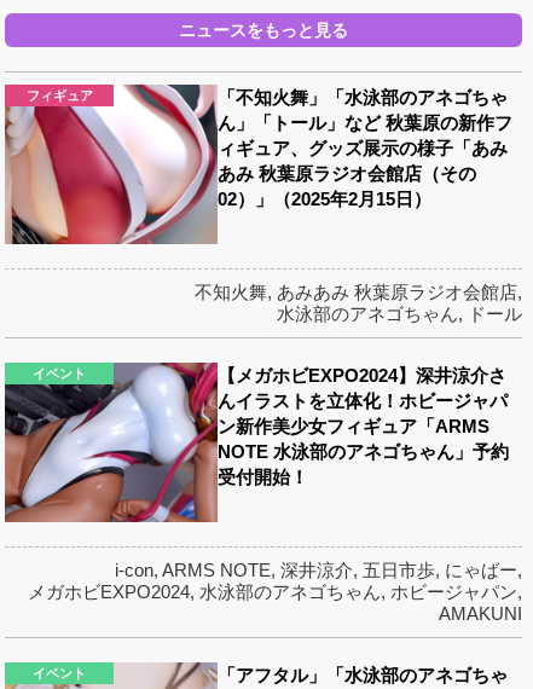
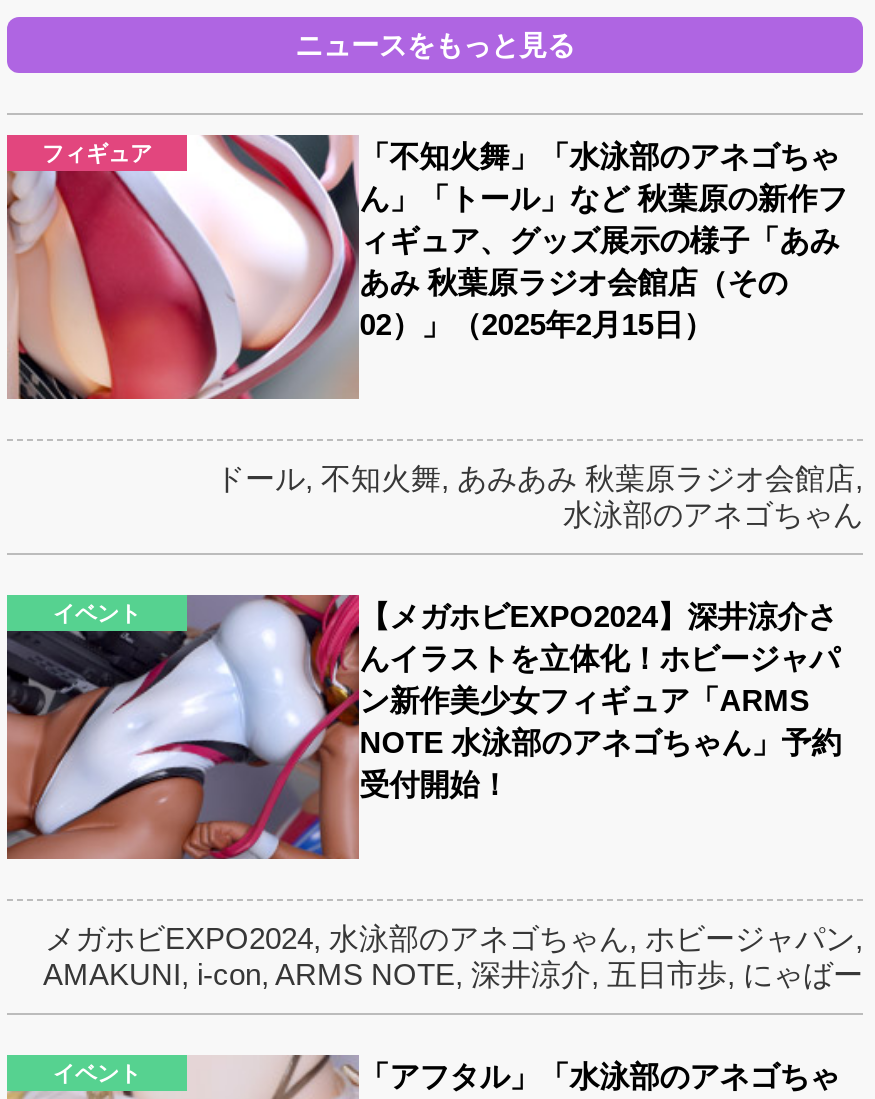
[195,282,522,324] 不知火舞,あみあみ 秋葉原ラジオ会館店, | 水泳部のアネゴちゃん,ドール -> [215,461,863,531] ドール,不知火舞,あみあみ 秋葉原ラジオ会館店, | 水泳部のアネゴちゃん
[115,560,522,580] i-con, ARMS NOTE,深井涼介,五日市歩,にゃばー, -> none
[439,603,522,624] AMAKUNI -> [43,957,863,991] AMAKUNI, i-con, ARMS NOTE,深井涼介,五日市歩,にゃばー

